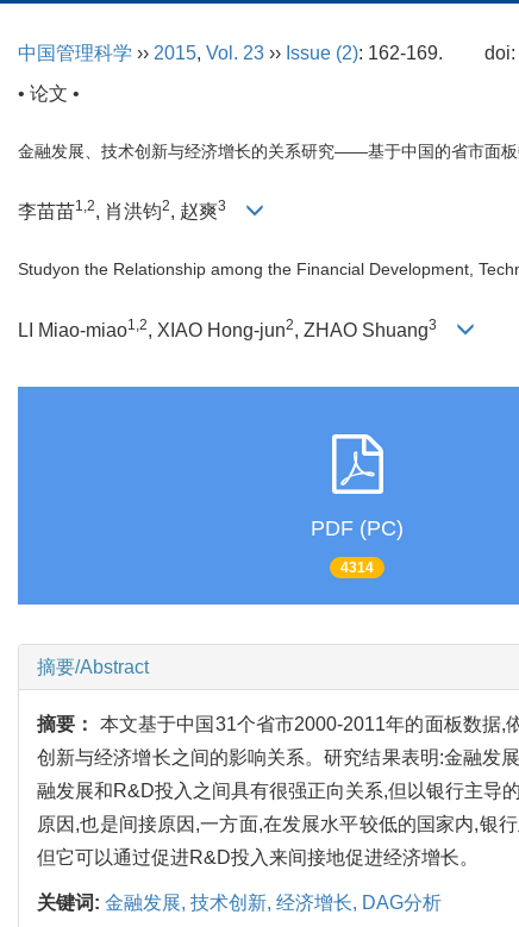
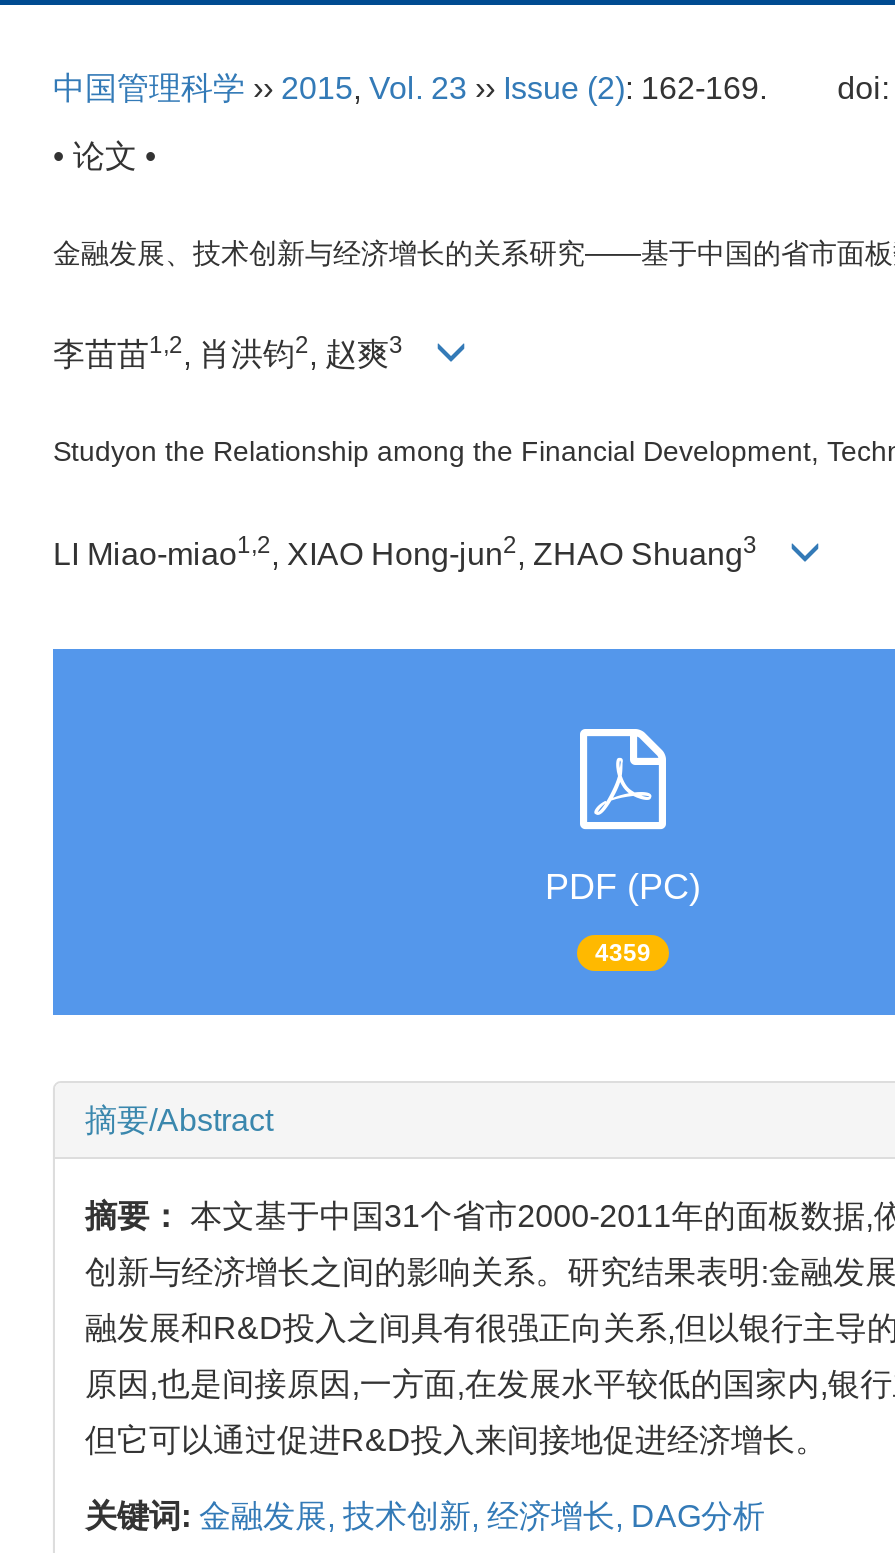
[340,559,374,575] 4314 -> [595,938,651,966] 4359

